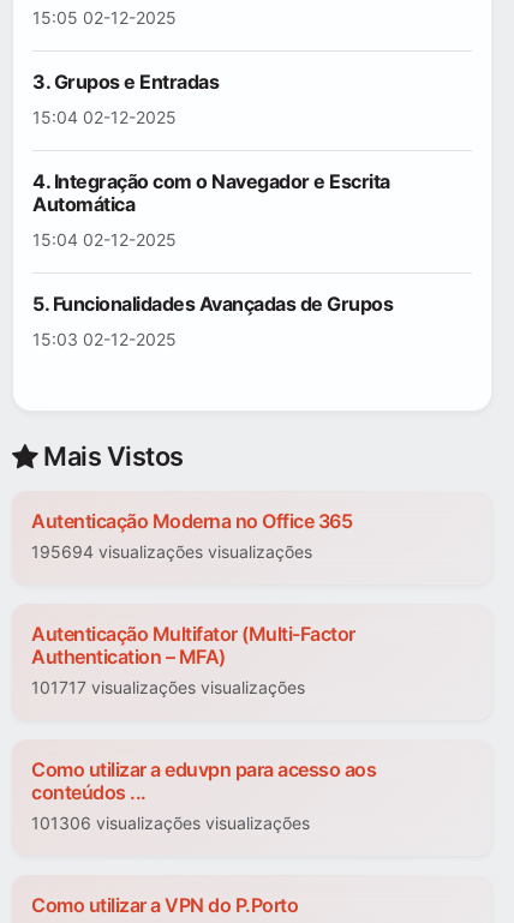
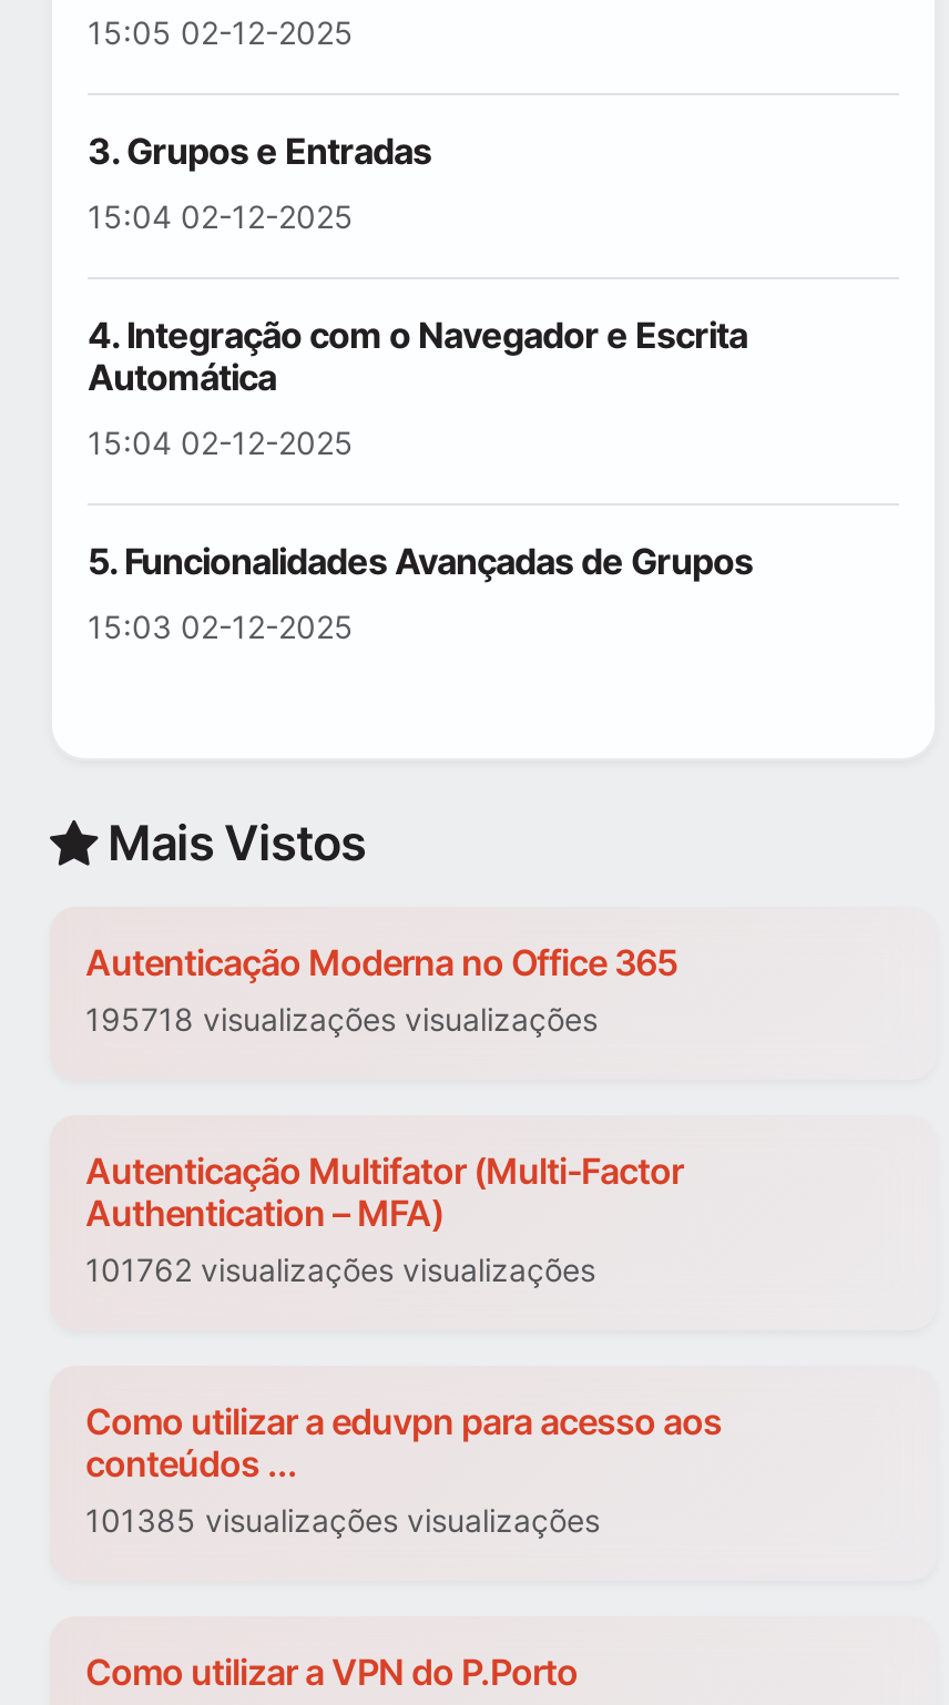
[31,542,312,562] 195694 visualizações visualizações -> [85,1001,598,1039] 195718 visualizações visualizações
[31,678,305,698] 101717 visualizações visualizações -> [85,1252,595,1289] 101762 visualizações visualizações
[31,813,310,834] 101306 visualizações visualizações -> [85,1502,600,1540] 101385 visualizações visualizações

